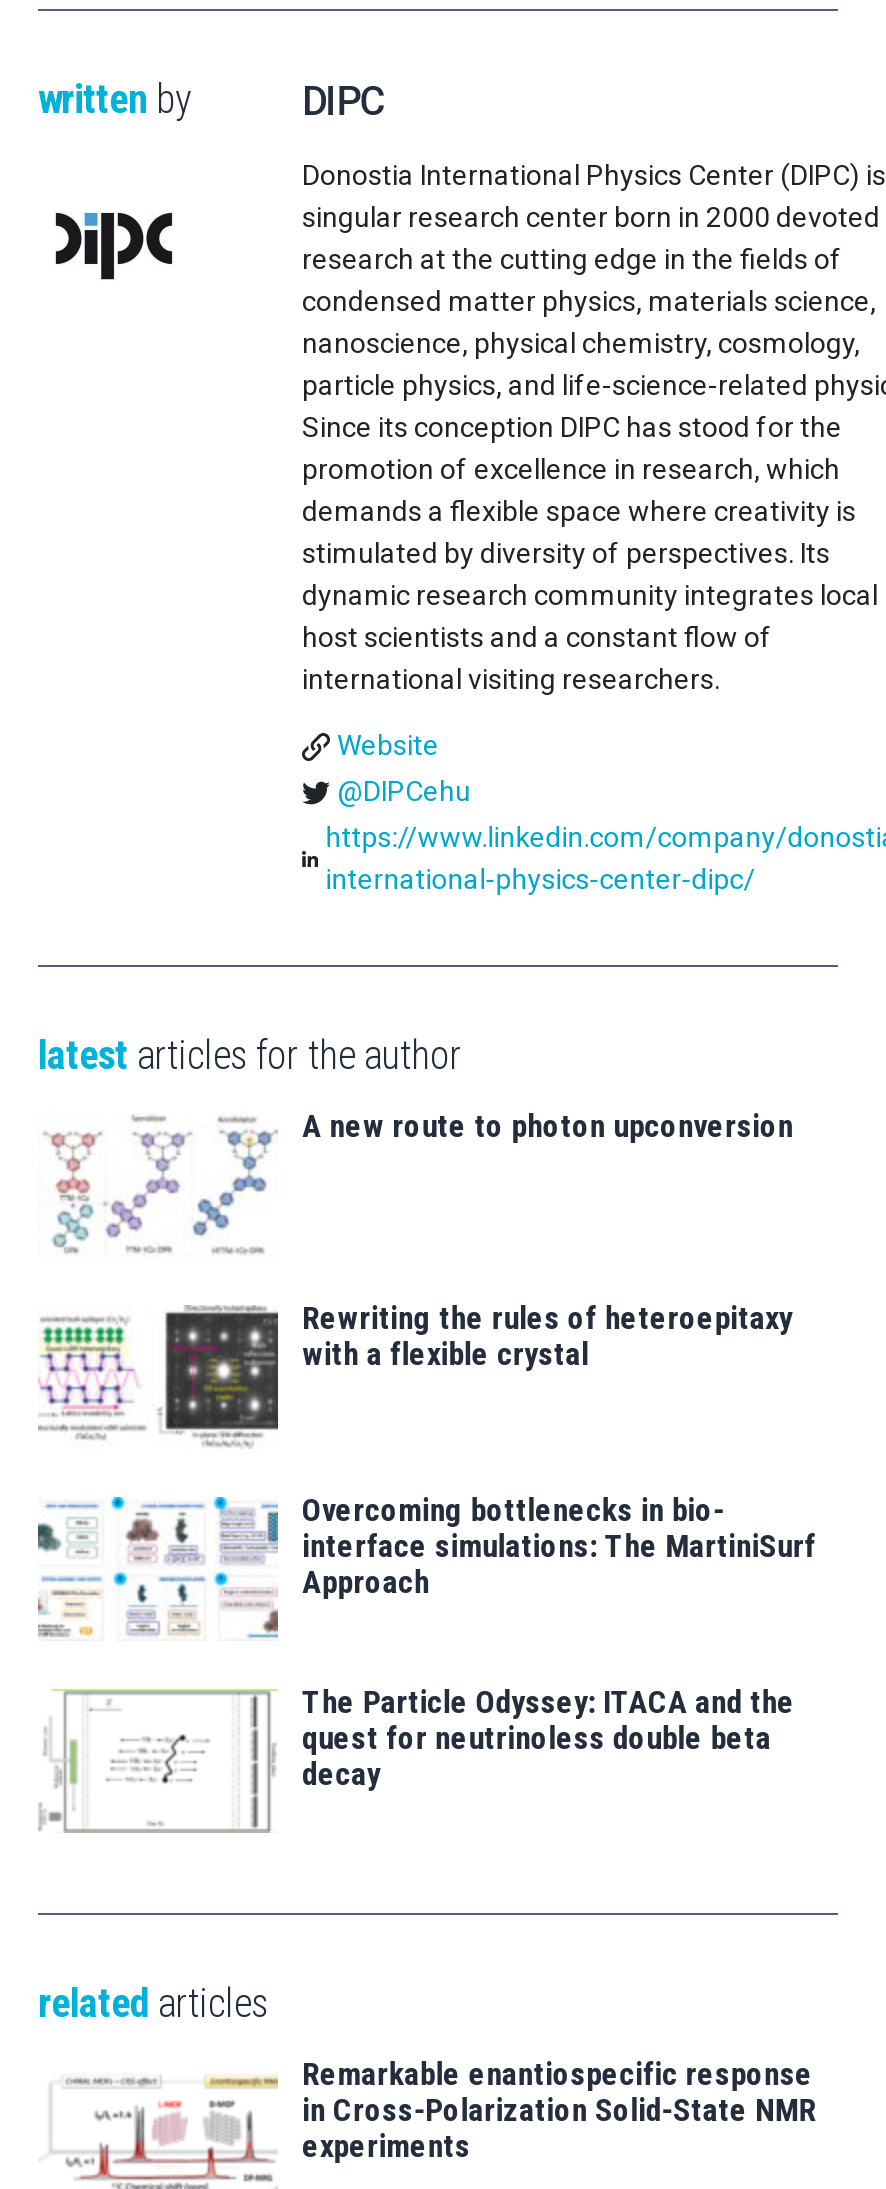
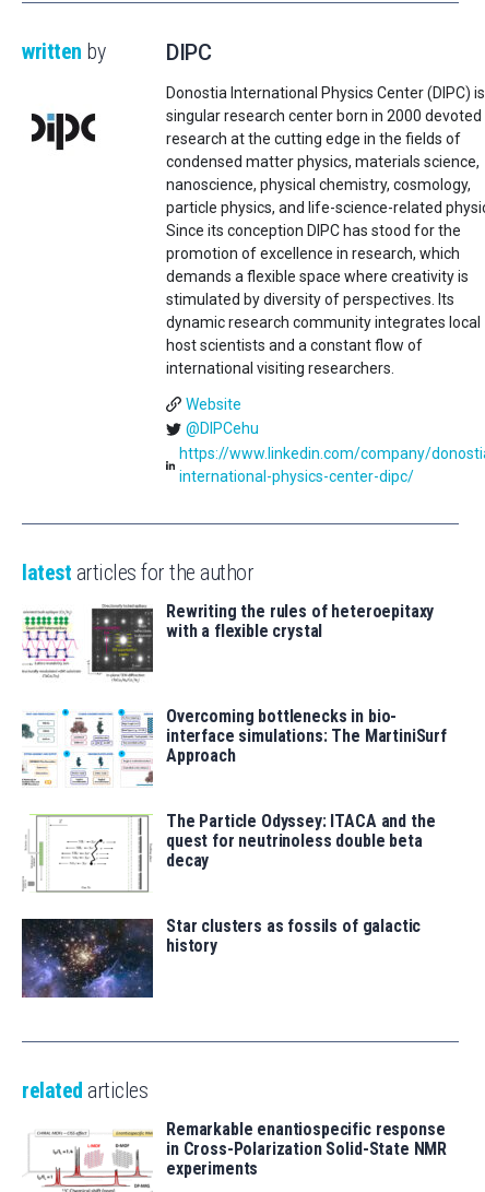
[42,1107,793,1255] [image] | A new route to photon upconversion -> none
moved [154,1299,816,1793] -> [85,601,447,871]: [image] | Rewriting the rules of heteroepitaxy | with a flexible crystal | ... | quest for neutrinoless double beta | decay
none -> [21,916,421,999] [image] | Star clusters as fossils of galactic | history

